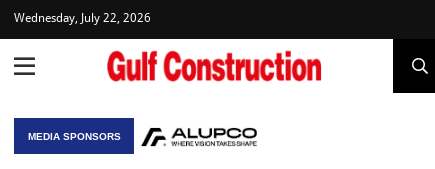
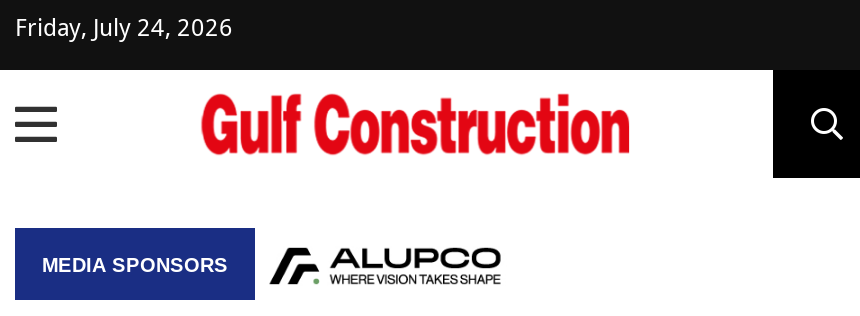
[14,11,151,25] Wednesday, July 22, 2026 -> [15,14,233,42] Friday, July 24, 2026

